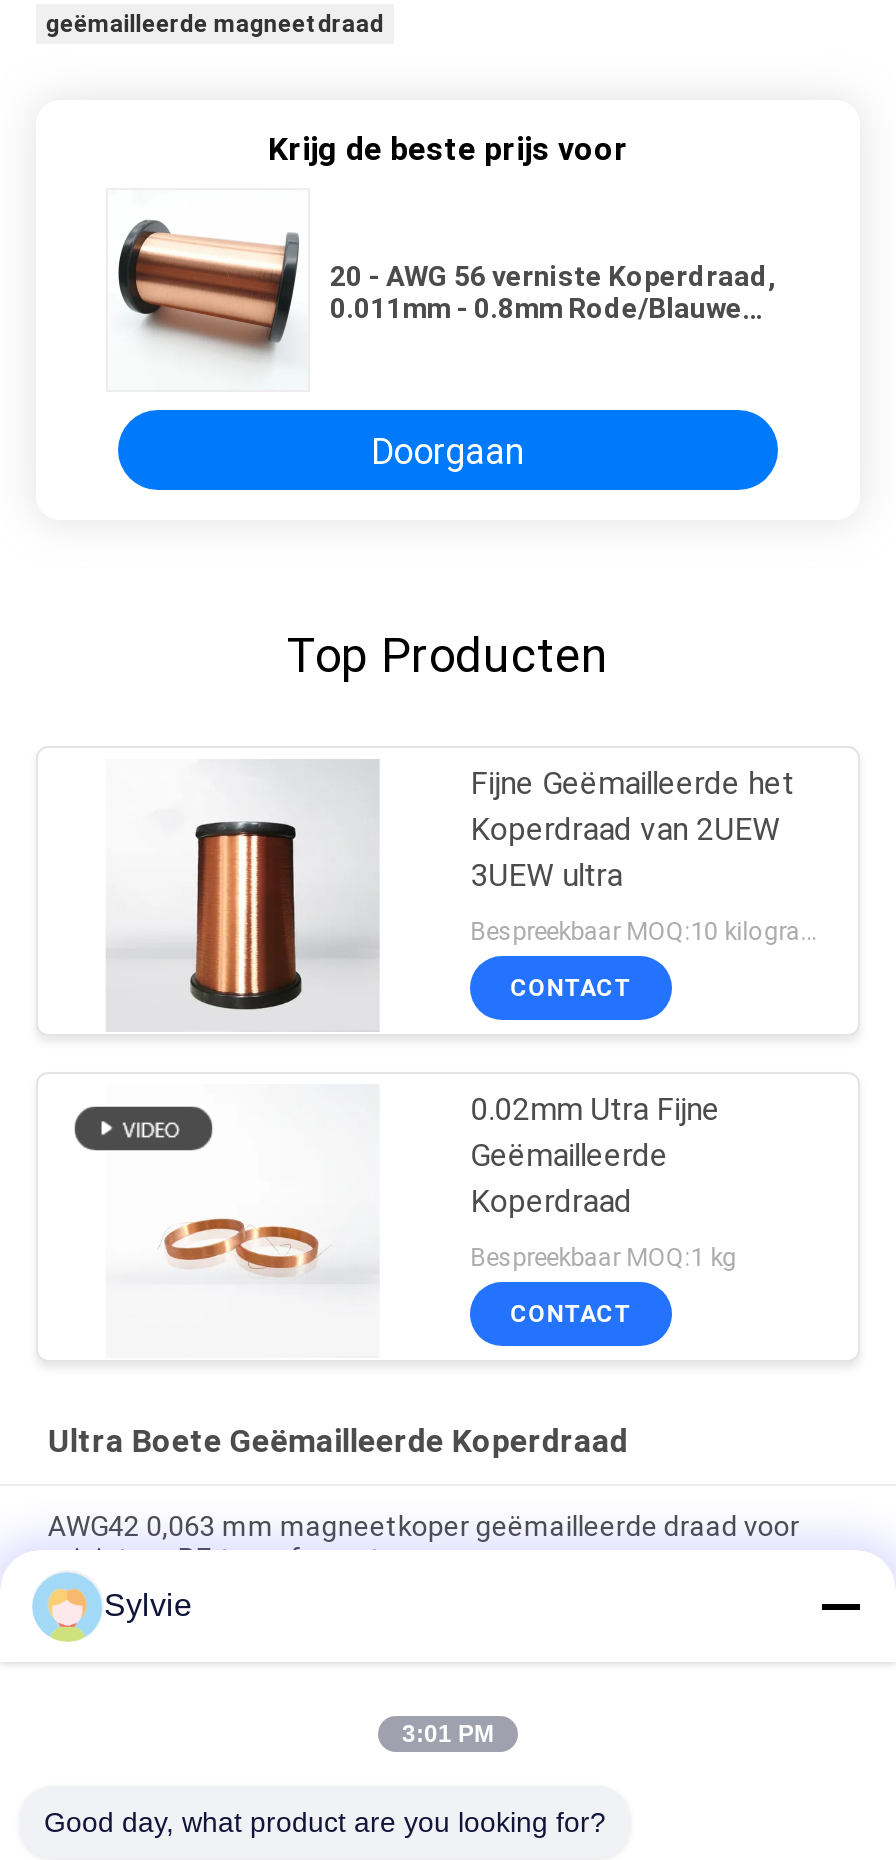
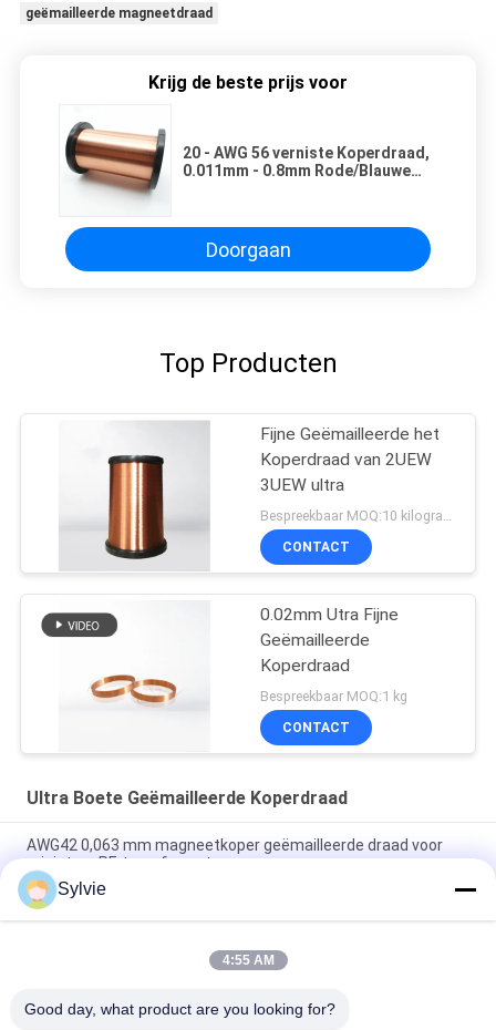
[402,1720,494,1748] 3:01 PM -> [222,952,274,968] 4:55 AM

